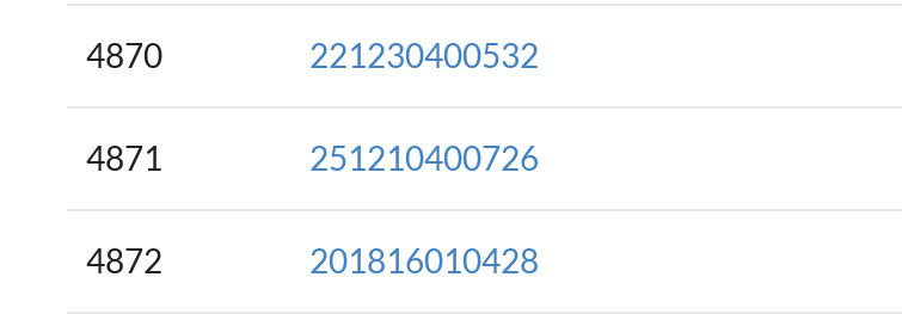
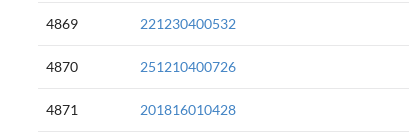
[86,34,162,75] 4870 -> [46,15,78,32] 4869
[86,137,162,178] 4871 -> [46,58,78,75] 4870
[86,240,162,280] 4872 -> [46,101,78,118] 4871

